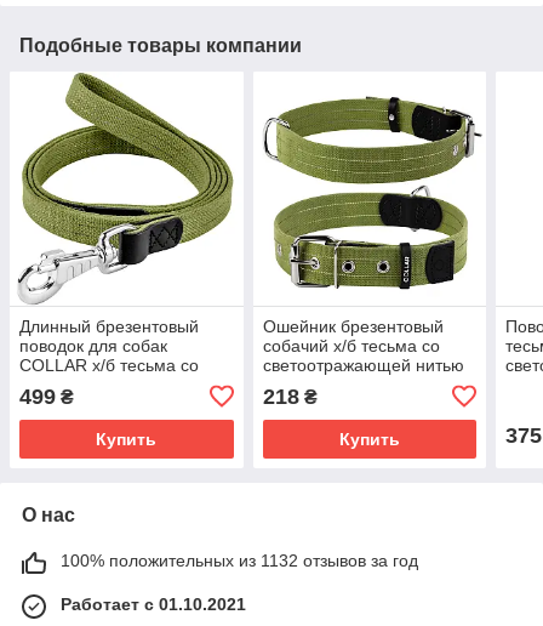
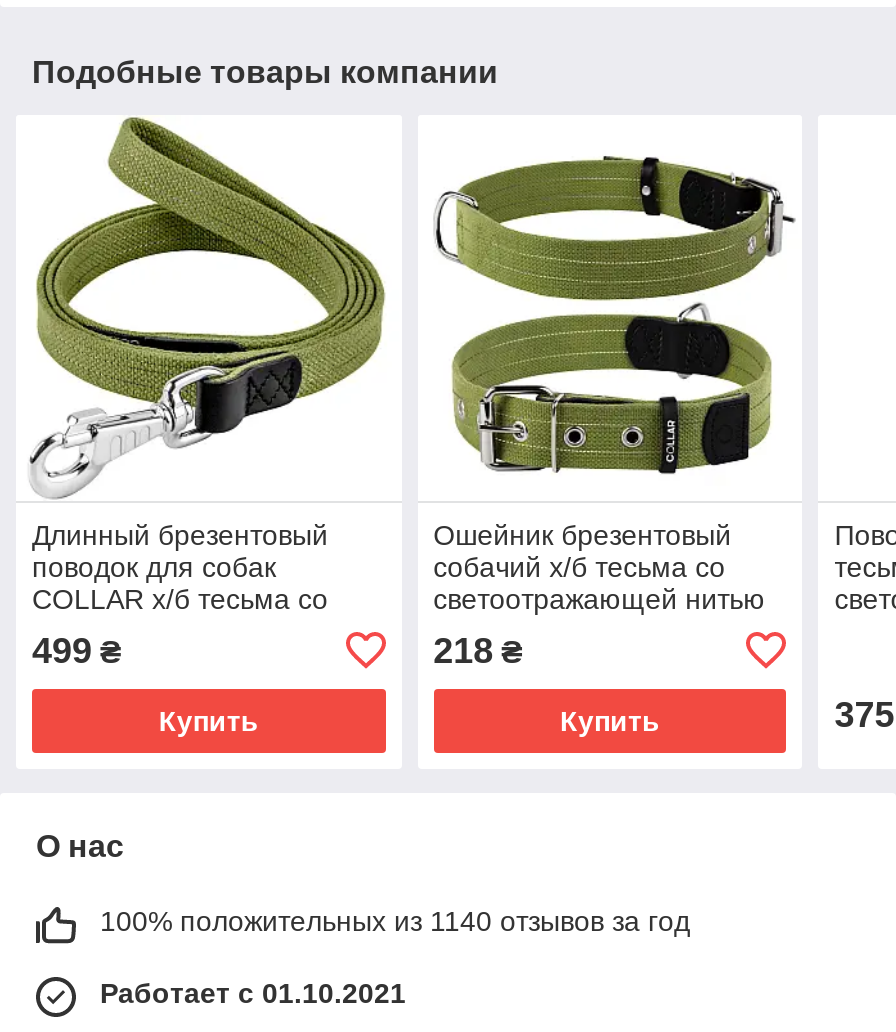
[61,551,418,570] 100% положительных из 1132 отзывов за год -> [100,905,690,937] 100% положительных из 1140 отзывов за год

